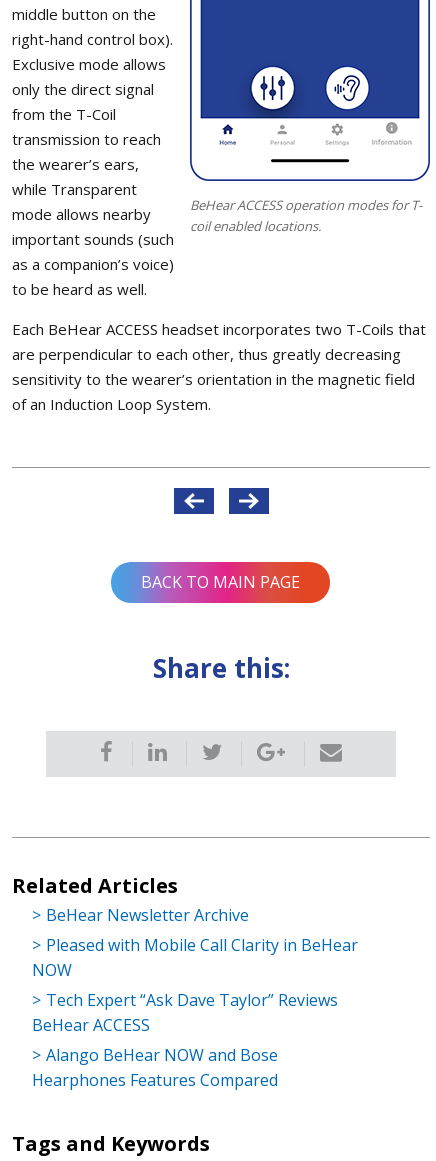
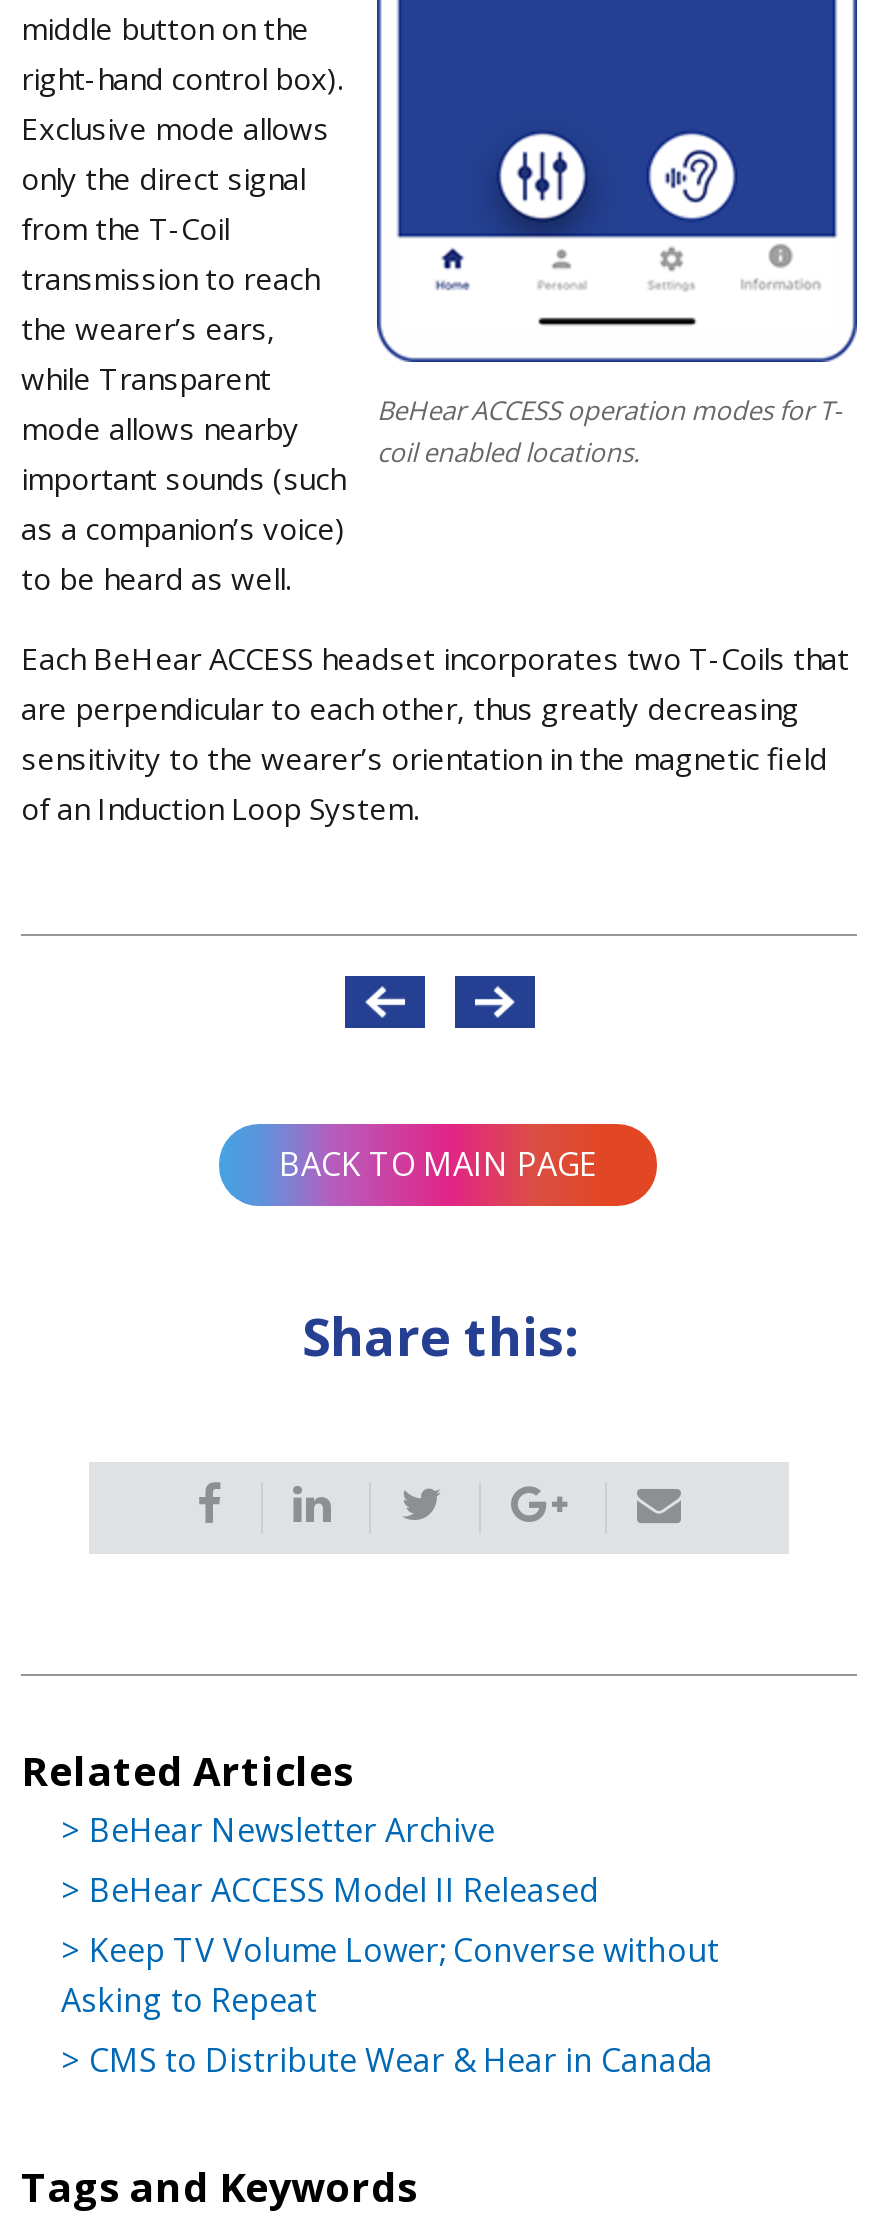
[32,934,358,1091] Pleased with Mobile Call Clarity in BeHear | NOW | Tech Expert “Ask Dave Taylor” Reviews | BeHear ACCESS | Alango BeHear NOW and Bose | Hearphones Features Compared -> [61,1868,719,2082] BeHear ACCESS Model II Released | Keep TV Volume Lower; Converse without | Asking to Repeat | CMS to Distribute Wear & Hear in Canada

